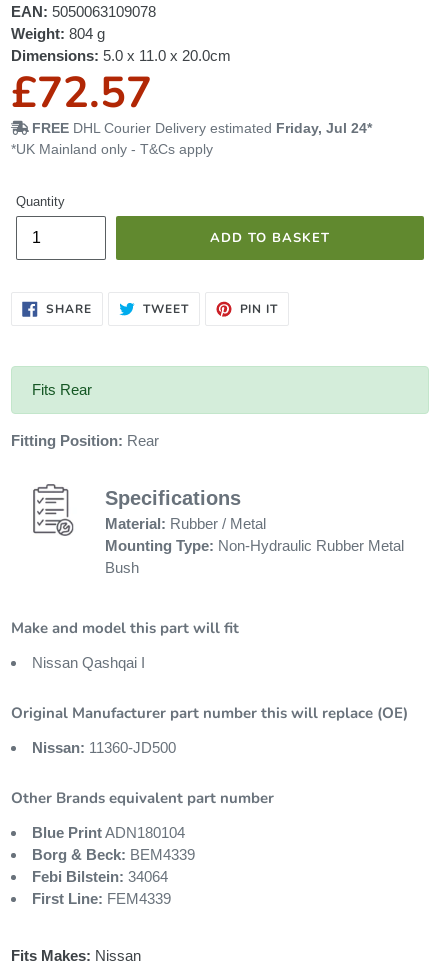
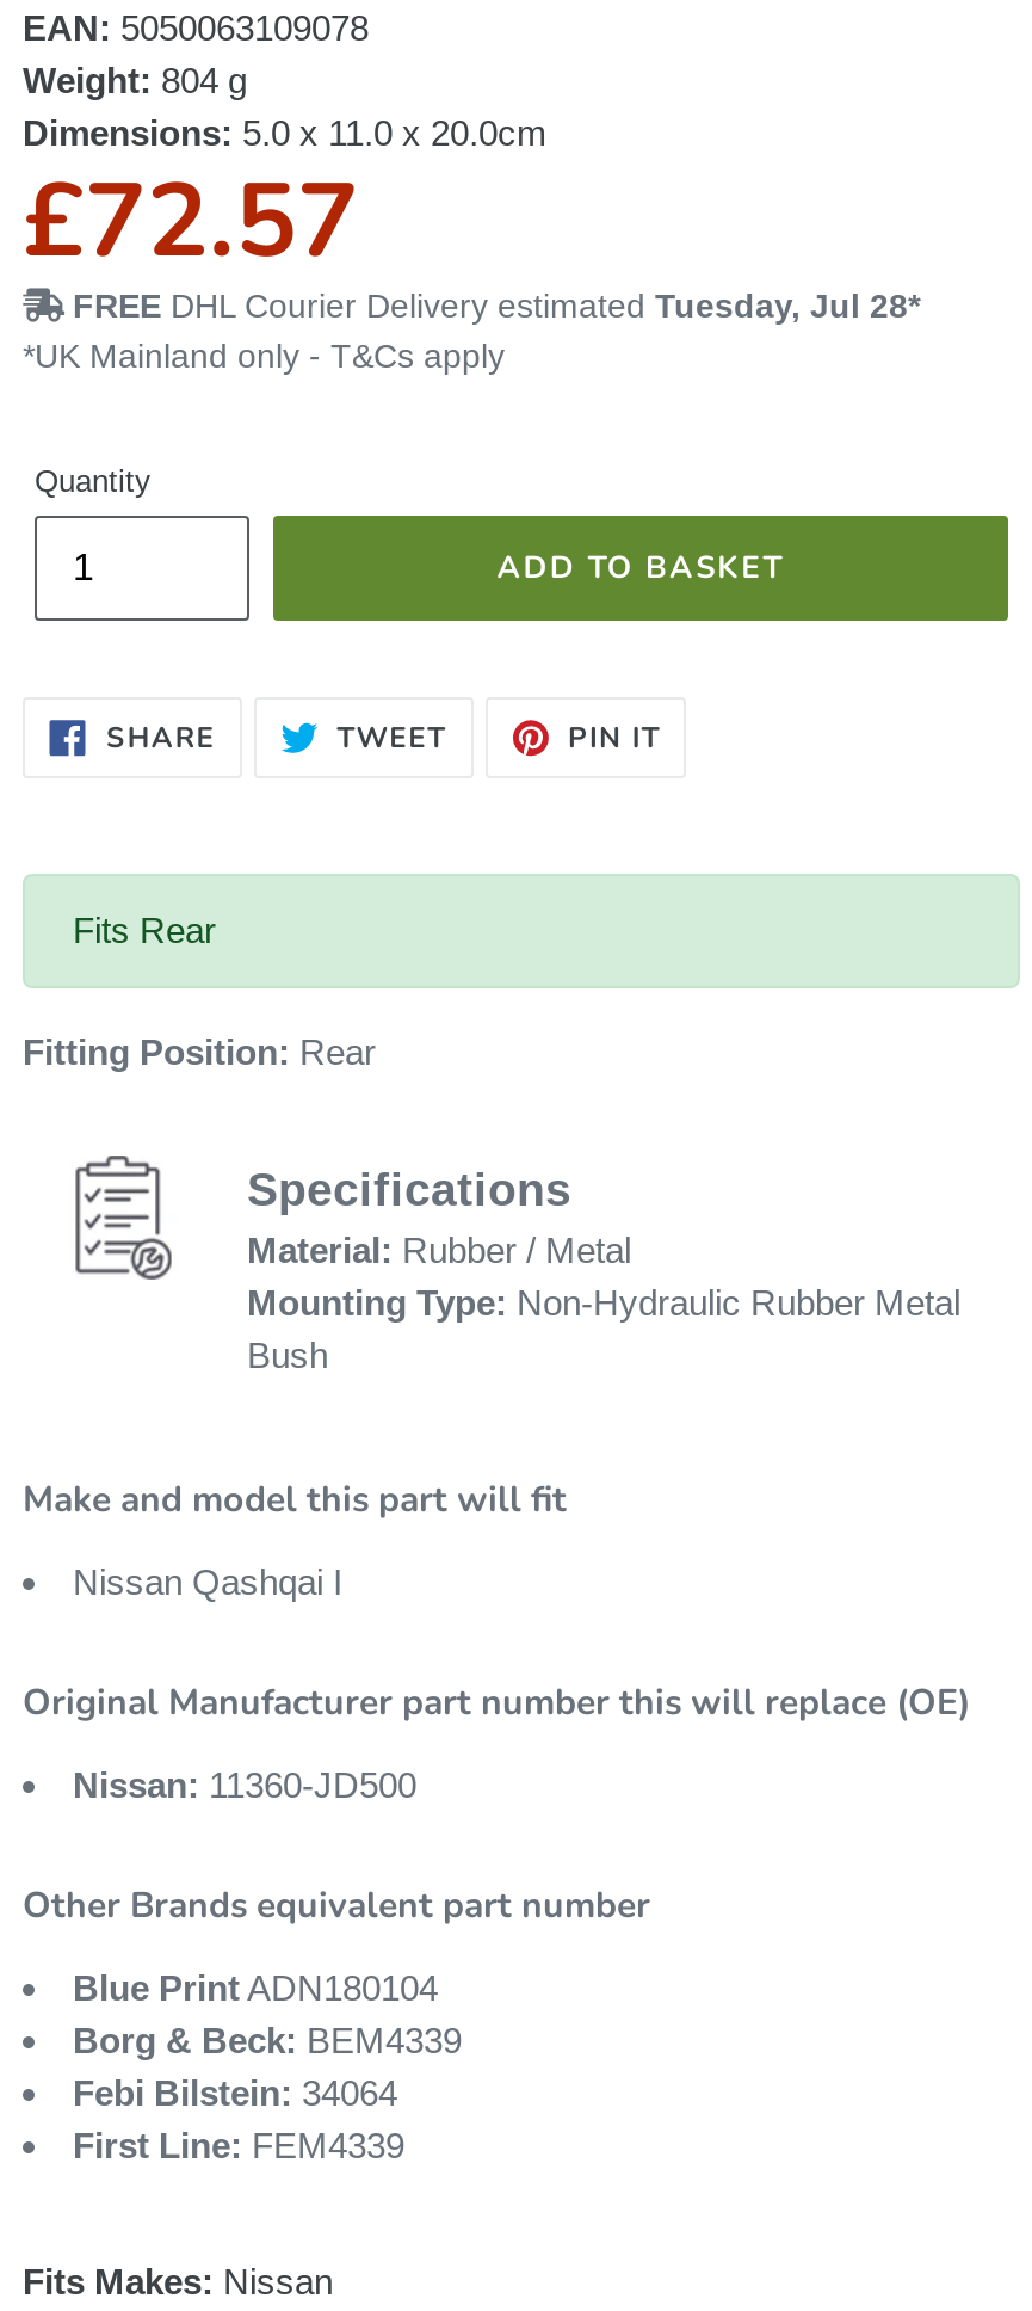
[32,119,372,135] FREE DHL Courier Delivery estimated Friday, Jul 24* -> [73,285,920,323] FREE DHL Courier Delivery estimated Tuesday, Jul 28*

